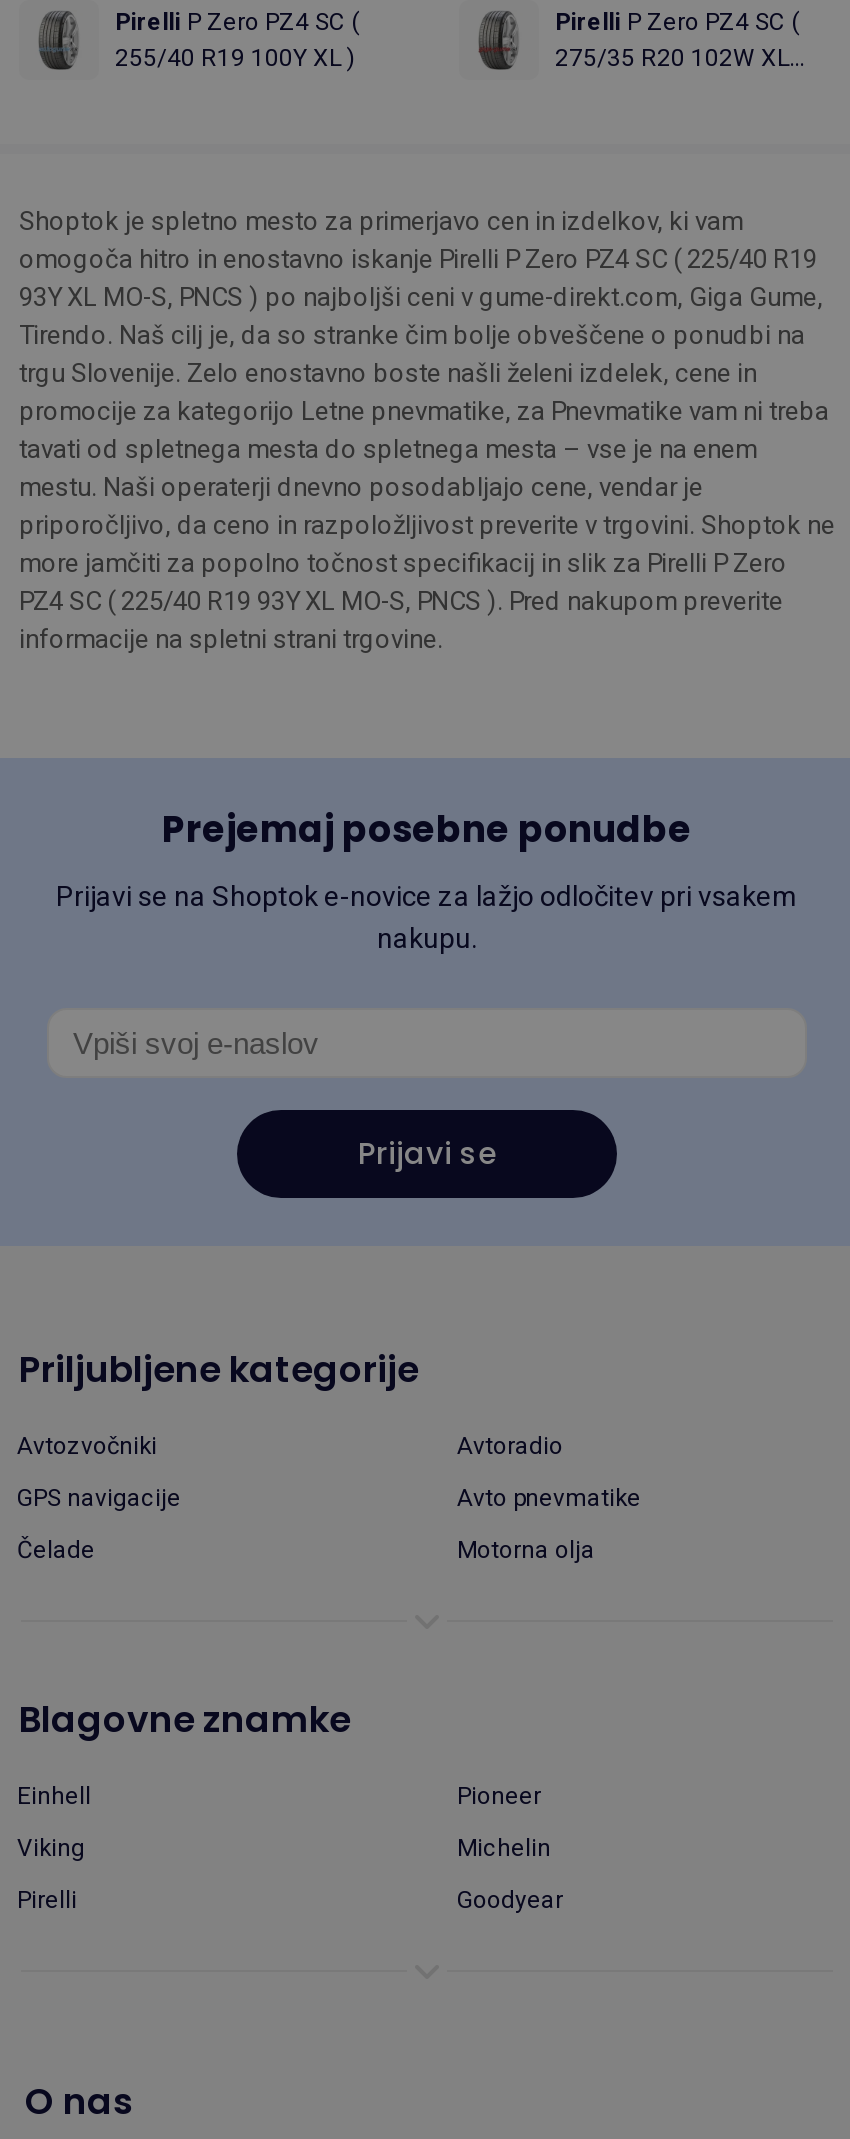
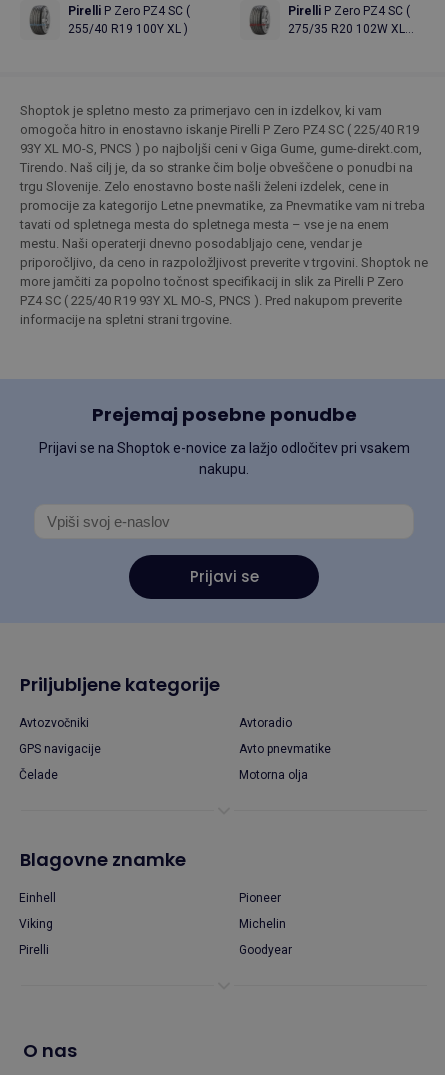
[19,282,823,312] 93Y XL MO-S, PNCS ) po najboljši ceni v gume-direkt.com, Giga Gume, -> [20,141,422,156] 93Y XL MO-S, PNCS ) po najboljši ceni v Giga Gume, gume-direkt.com,

